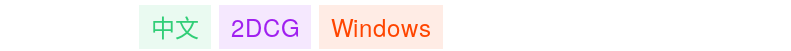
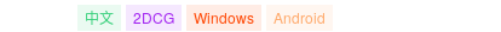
none -> [273,8,326,28] Android

